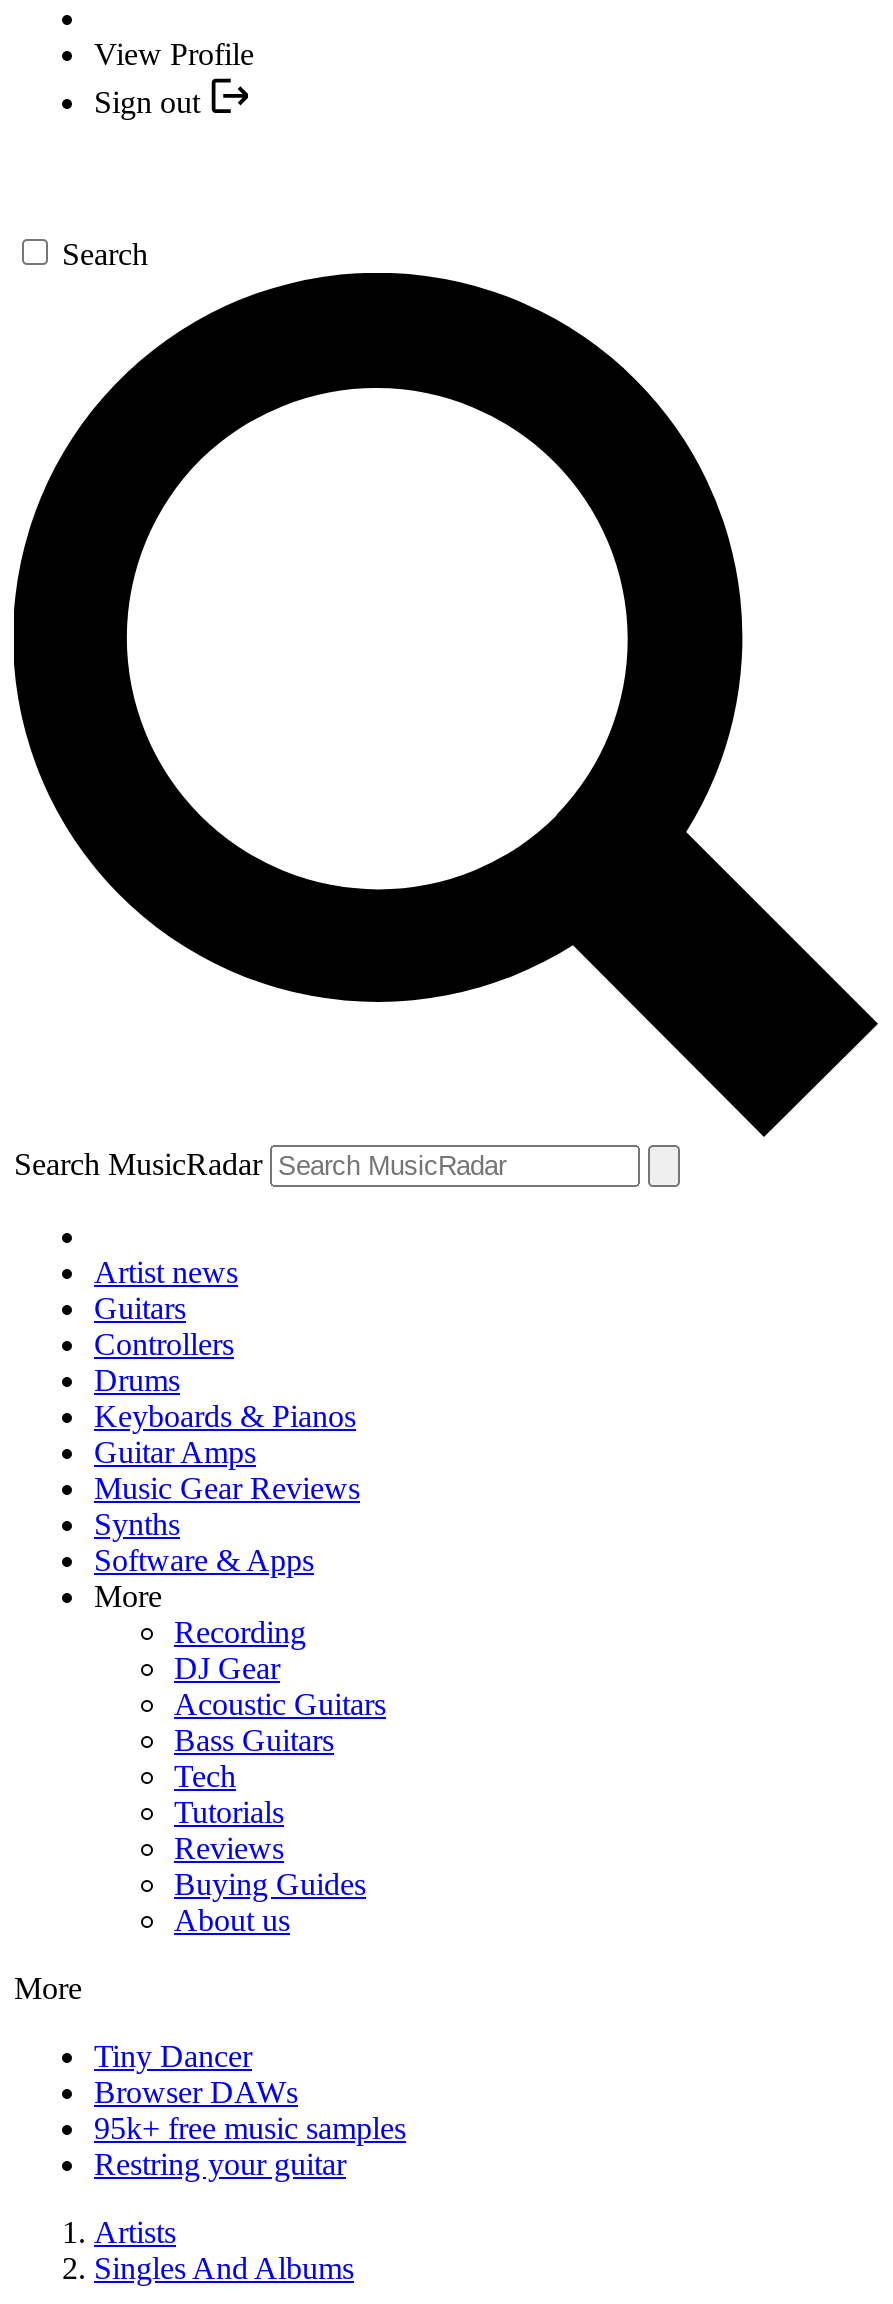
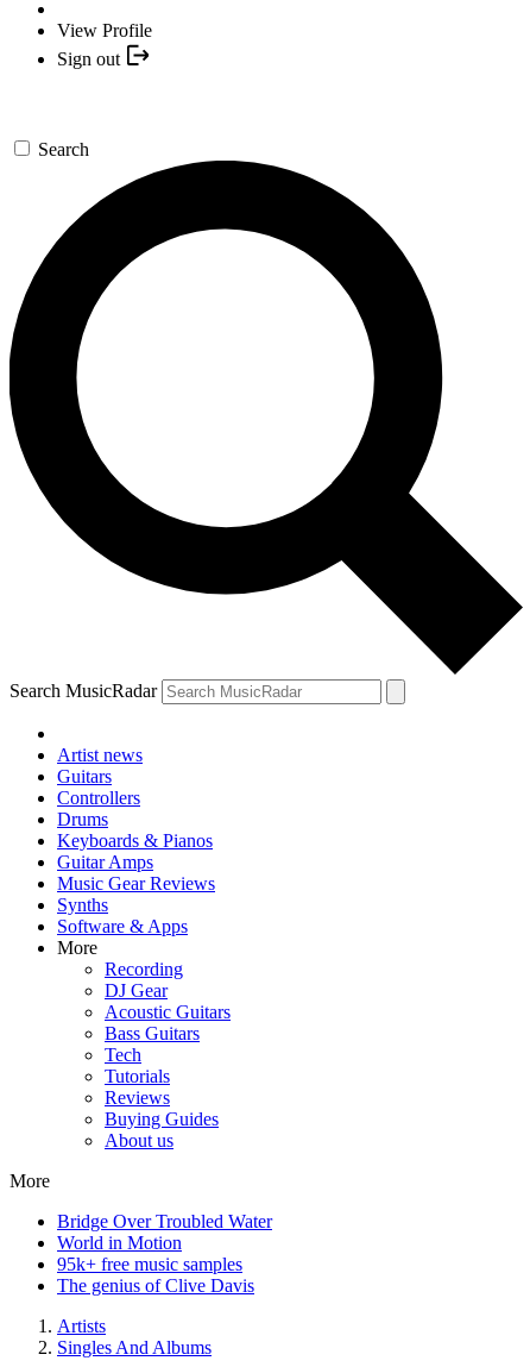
[94,2038,298,2108] Tiny Dancer | Browser DAWs -> [57,1211,272,1252] Bridge Over Troubled Water | World in Motion
[94,2146,346,2180] Restring your guitar -> [57,1275,254,1295] The genius of Clive Davis

